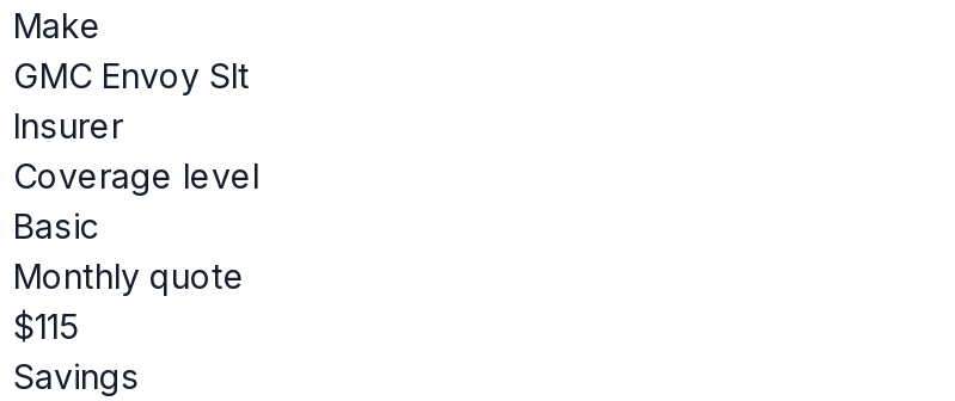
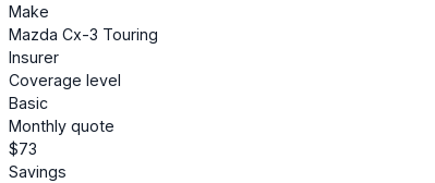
[13,54,250,95] GMC Envoy Slt -> [9,25,158,43] Mazda Cx-3 Touring
[13,305,78,345] $115 -> [9,139,37,158] $73

